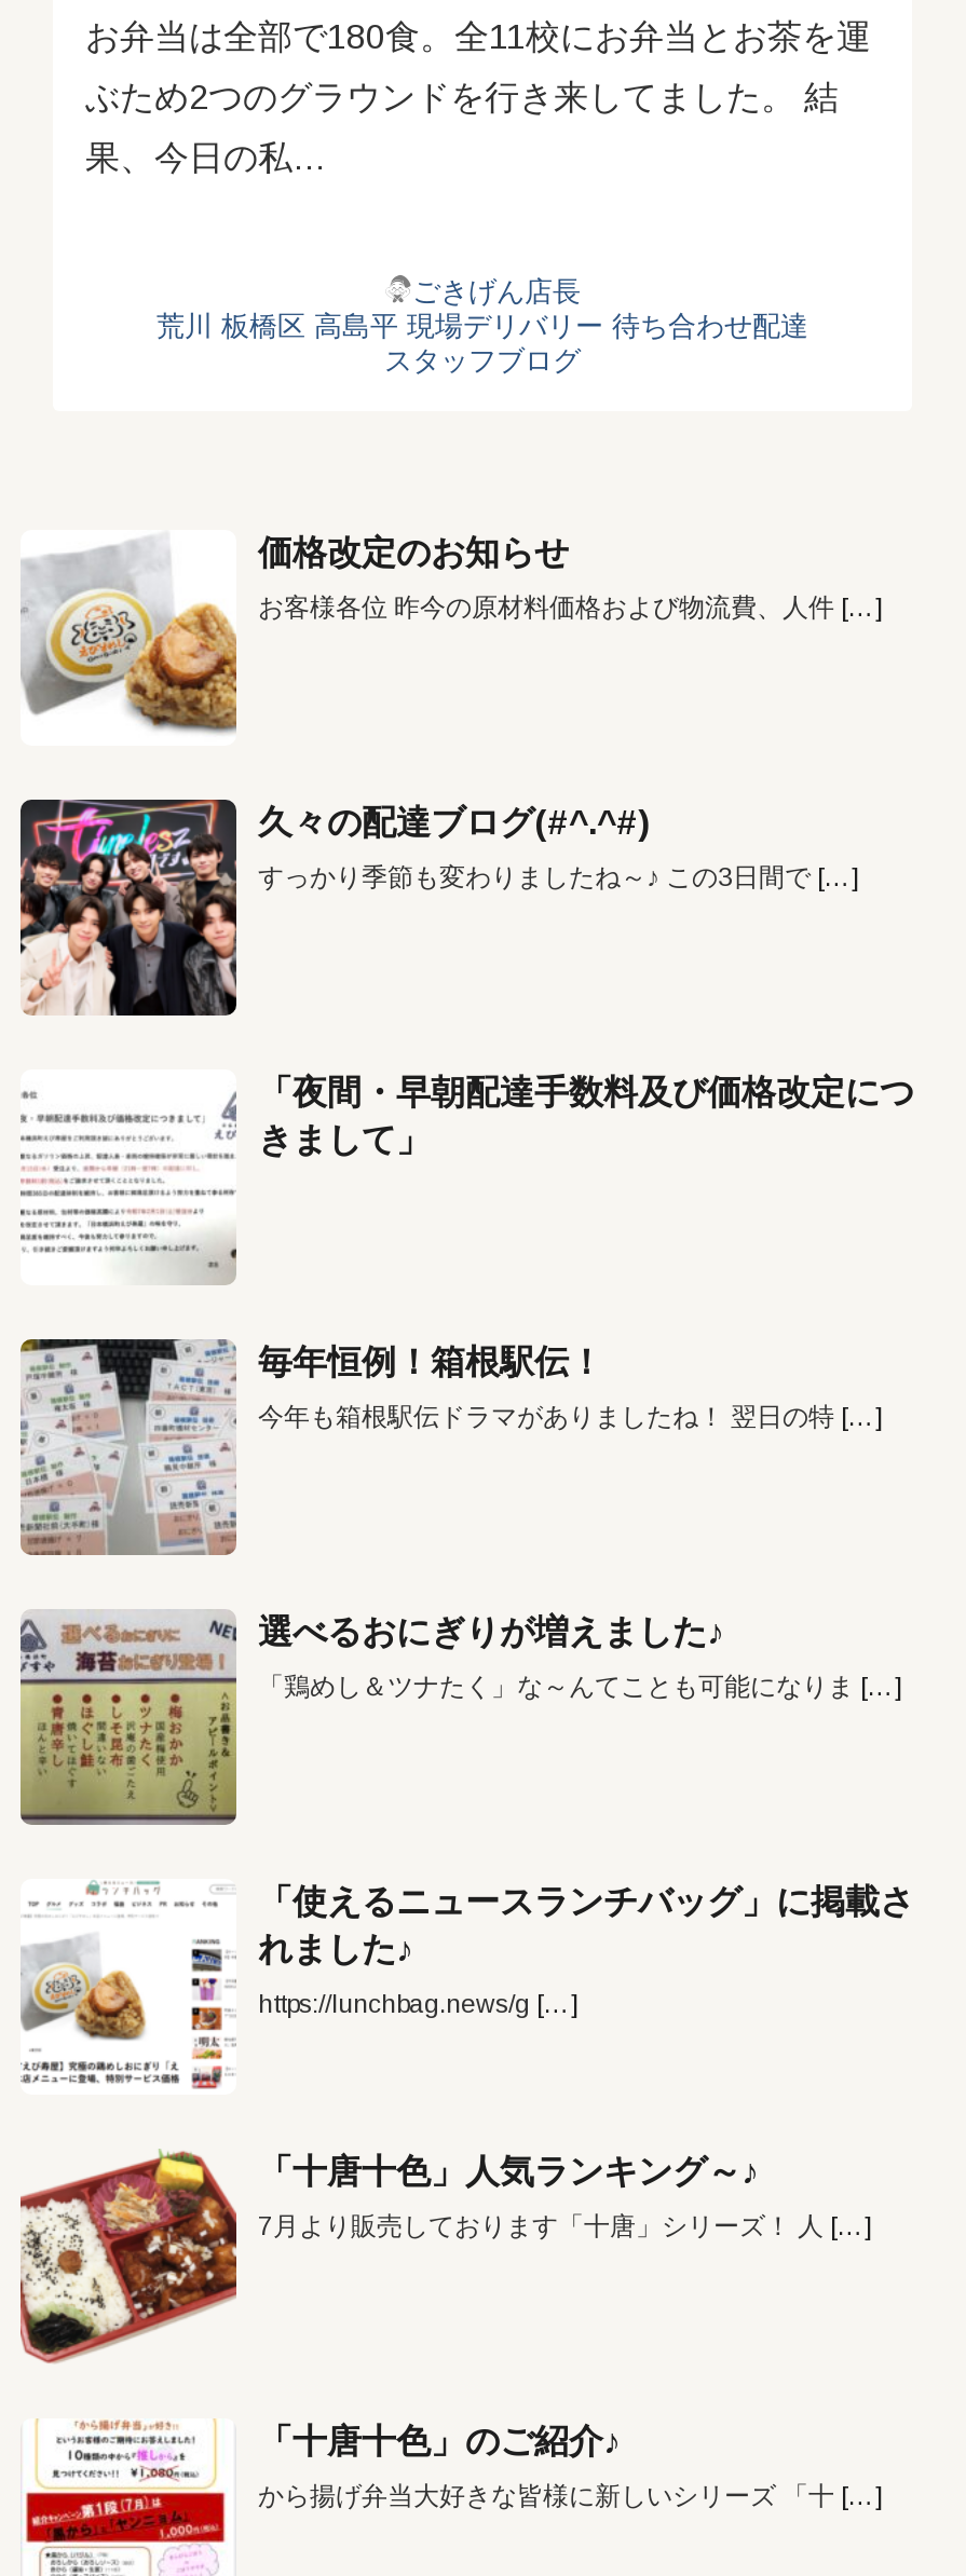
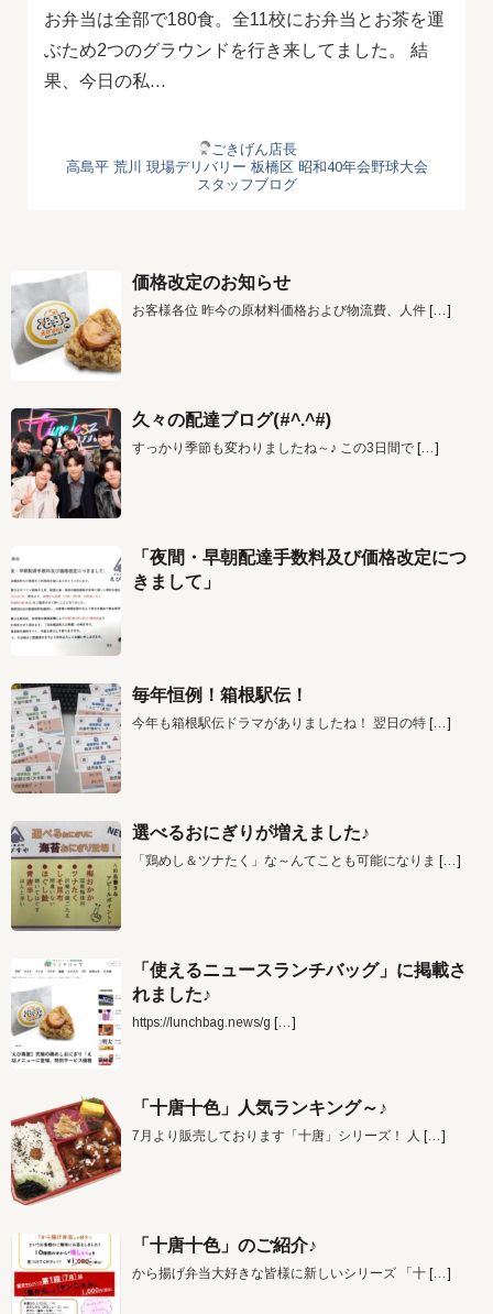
[157,310,808,342] 荒川 板橋区 高島平 現場デリバリー 待ち合わせ配達 -> [65,158,428,175] 高島平 荒川 現場デリバリー 板橋区 昭和40年会野球大会

